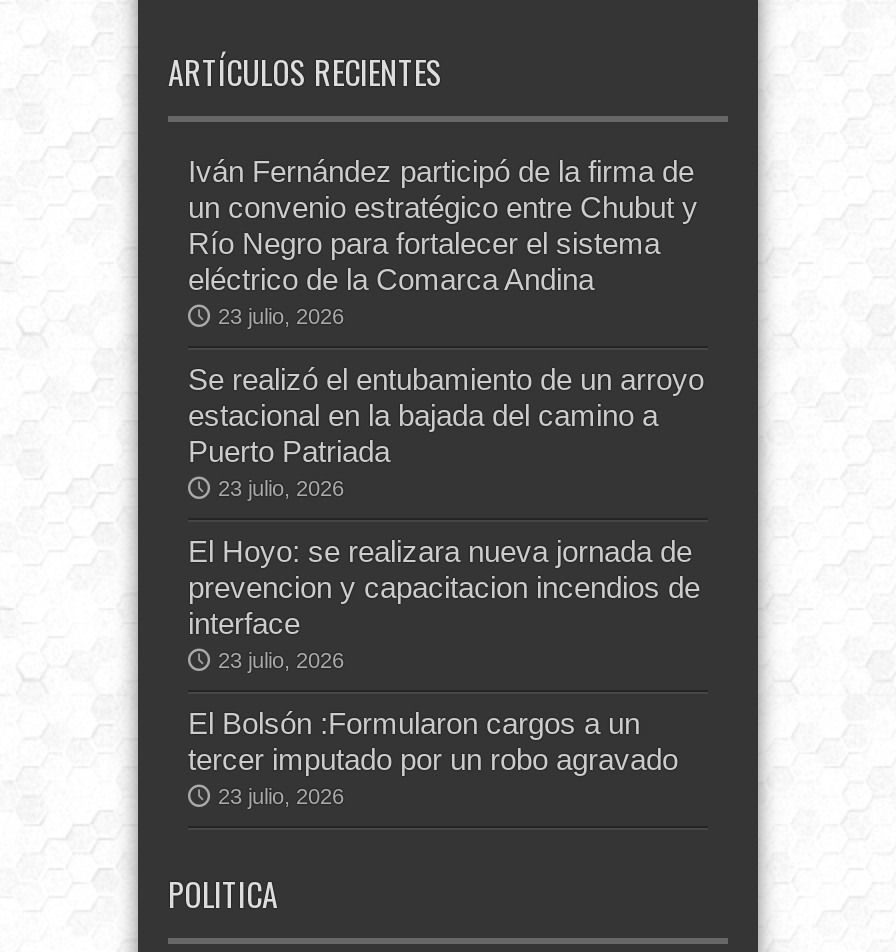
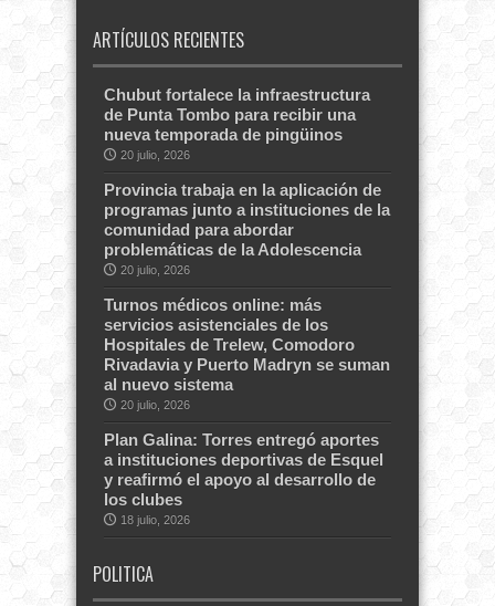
[188,154,698,328] Iván Fernández participó de la firma de | un convenio estratégico entre Chubut y | Río Negro para fortalecer el sistema | eléctrico de la Comarca Andina | 23 julio, 2026 -> [104,85,370,161] Chubut fortalece la infraestructura | de Punta Tombo para recibir una | nueva temporada de pingüinos | 20 julio, 2026
[188,362,704,500] Se realizó el entubamiento de un arroyo | estacional en la bajada del camino a | Puerto Patriada | 23 julio, 2026 -> [104,180,390,276] Provincia trabaja en la aplicación de | programas junto a instituciones de la | comunidad para abordar | problemáticas de la Adolescencia | 20 julio, 2026
[188,534,700,672] El Hoyo: se realizara nueva jornada de | prevencion y capacitacion incendios de | interface | 23 julio, 2026 -> [104,295,390,411] Turnos médicos online: más | servicios asistenciales de los | Hospitales de Trelew, Comodoro | Rivadavia y Puerto Madryn se suman | al nuevo sistema | 20 julio, 2026
[188,706,678,808] El Bolsón :Formularon cargos a un | tercer imputado por un robo agravado | 23 julio, 2026 -> [104,430,383,526] Plan Galina: Torres entregó aportes | a instituciones deportivas de Esquel | y reafirmó el apoyo al desarrollo de | los clubes | 18 julio, 2026

